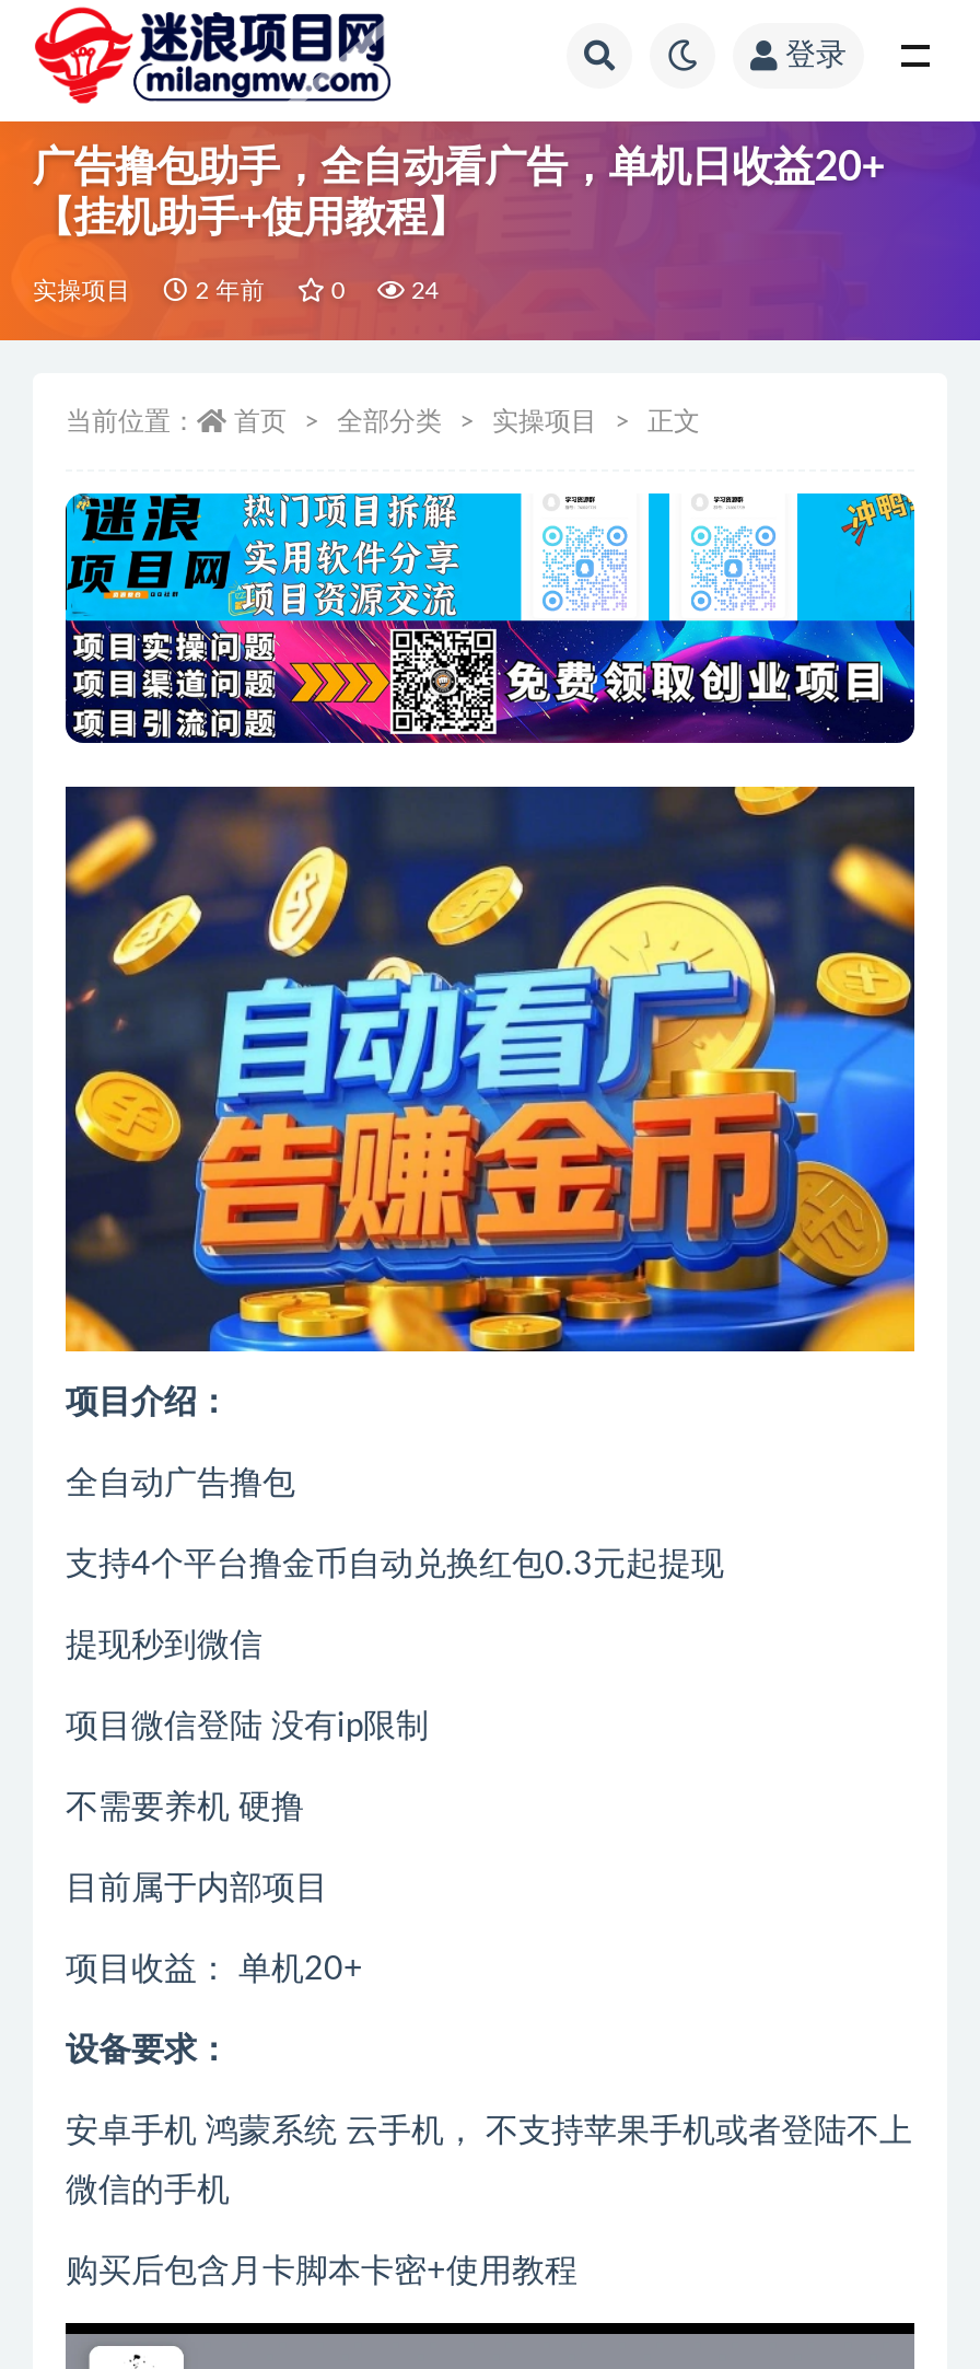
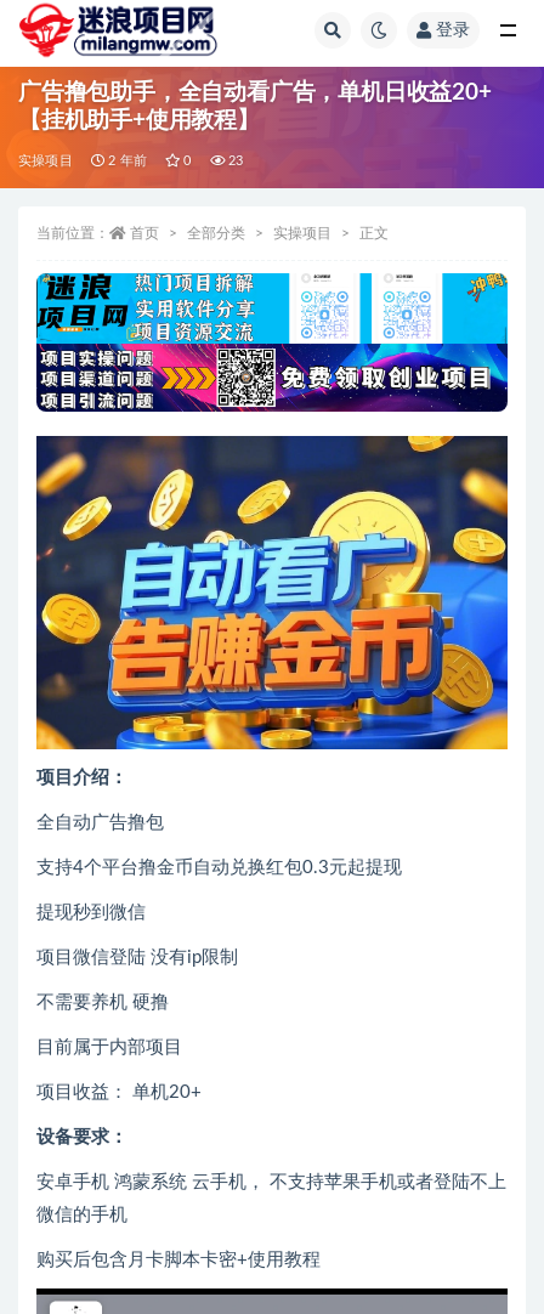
[404,279,438,303] 24 -> [224,154,243,168] 23

